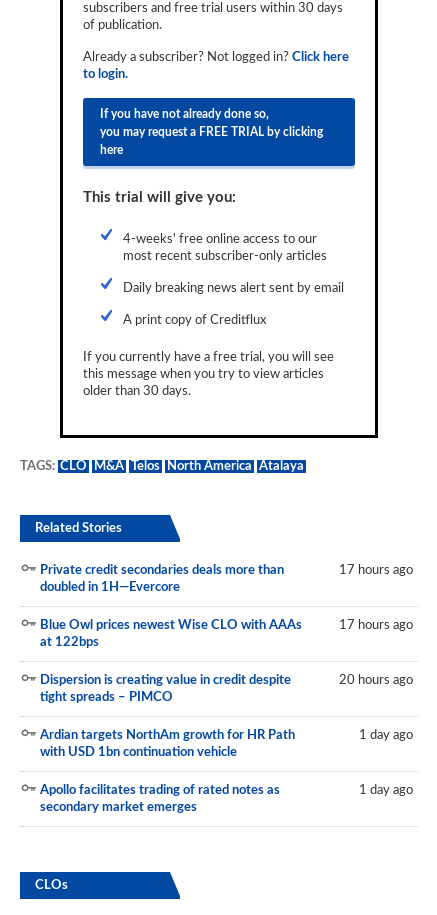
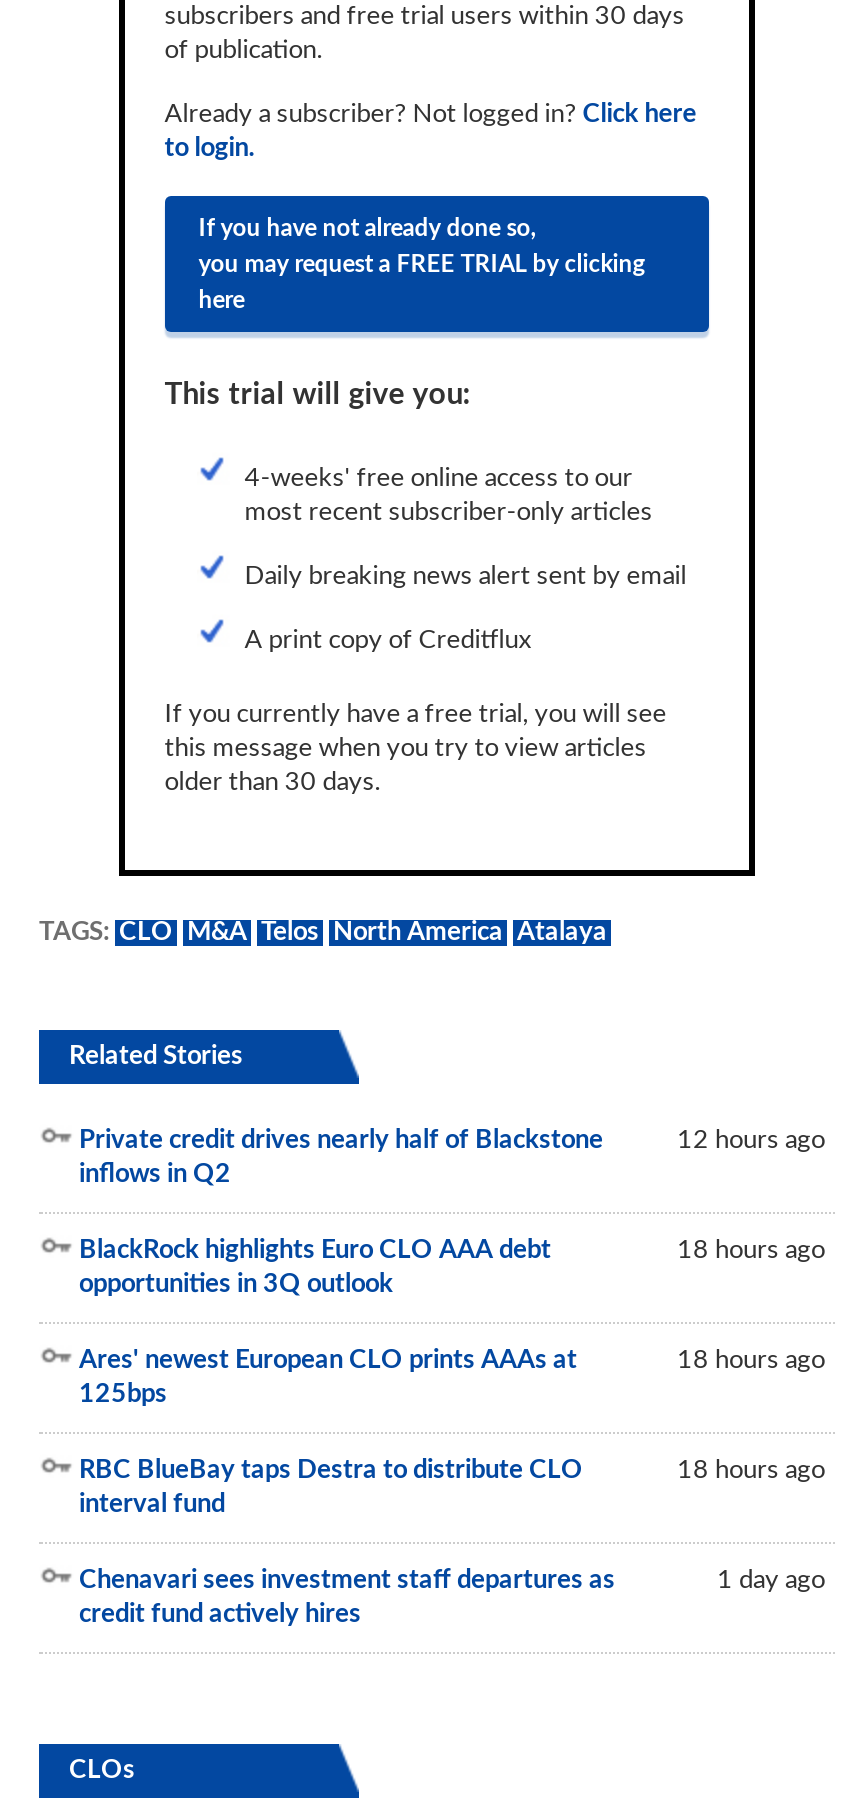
[40,564,284,594] Private credit secondaries deals more than | doubled in 1H—Evercore -> [79,1128,603,1188] Private credit drives nearly half of Blackstone | inflows in Q2
[339,564,413,577] 17 hours ago -> [677,1128,825,1154] 12 hours ago
[40,619,302,649] Blue Owl prices newest Wise CLO with AAAs | at 122bps -> [79,1238,551,1298] BlackRock highlights Euro CLO AAA debt | opportunities in 3Q outlook
[339,619,413,632] 17 hours ago -> [677,1238,825,1264] 18 hours ago
[40,674,291,704] Dispersion is creating value in credit despite | tight spreads – PIMCO -> [79,1348,577,1408] Ares' newest European CLO prints AAAs at | 125bps
[339,674,413,687] 20 hours ago -> [677,1348,825,1374] 18 hours ago
[40,729,295,759] Ardian targets NorthAm growth for HR Path | with USD 1bn continuation vehicle -> [79,1458,583,1518] RBC BlueBay taps Destra to distribute CLO | interval fund
[359,729,413,742] 1 day ago -> [677,1458,825,1484] 18 hours ago
[40,784,280,814] Apollo facilitates trading of rated notes as | secondary market emerges -> [79,1568,615,1628] Chenavari sees investment staff departures as | credit fund actively hires

